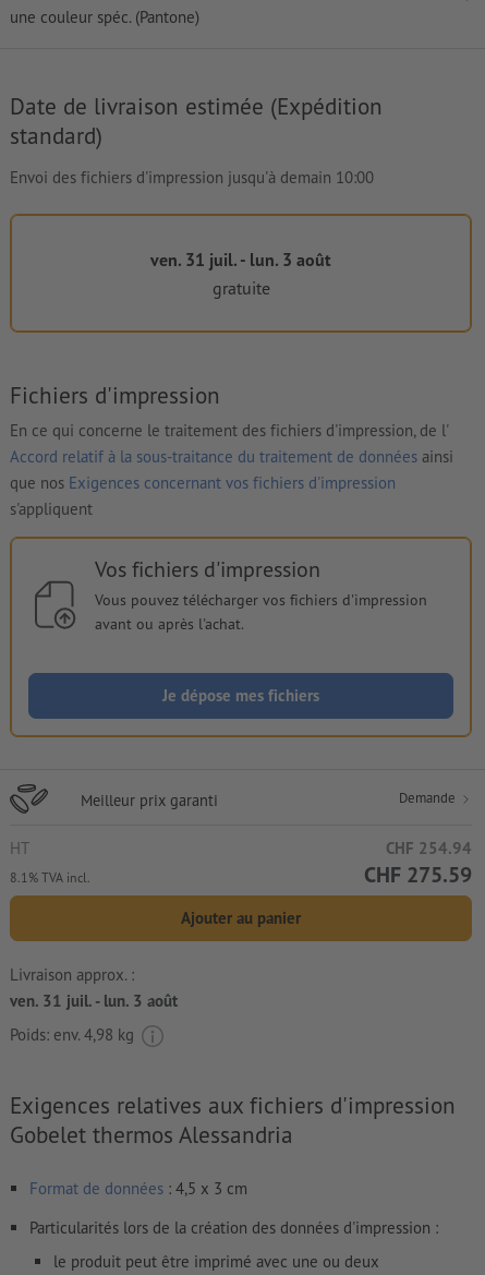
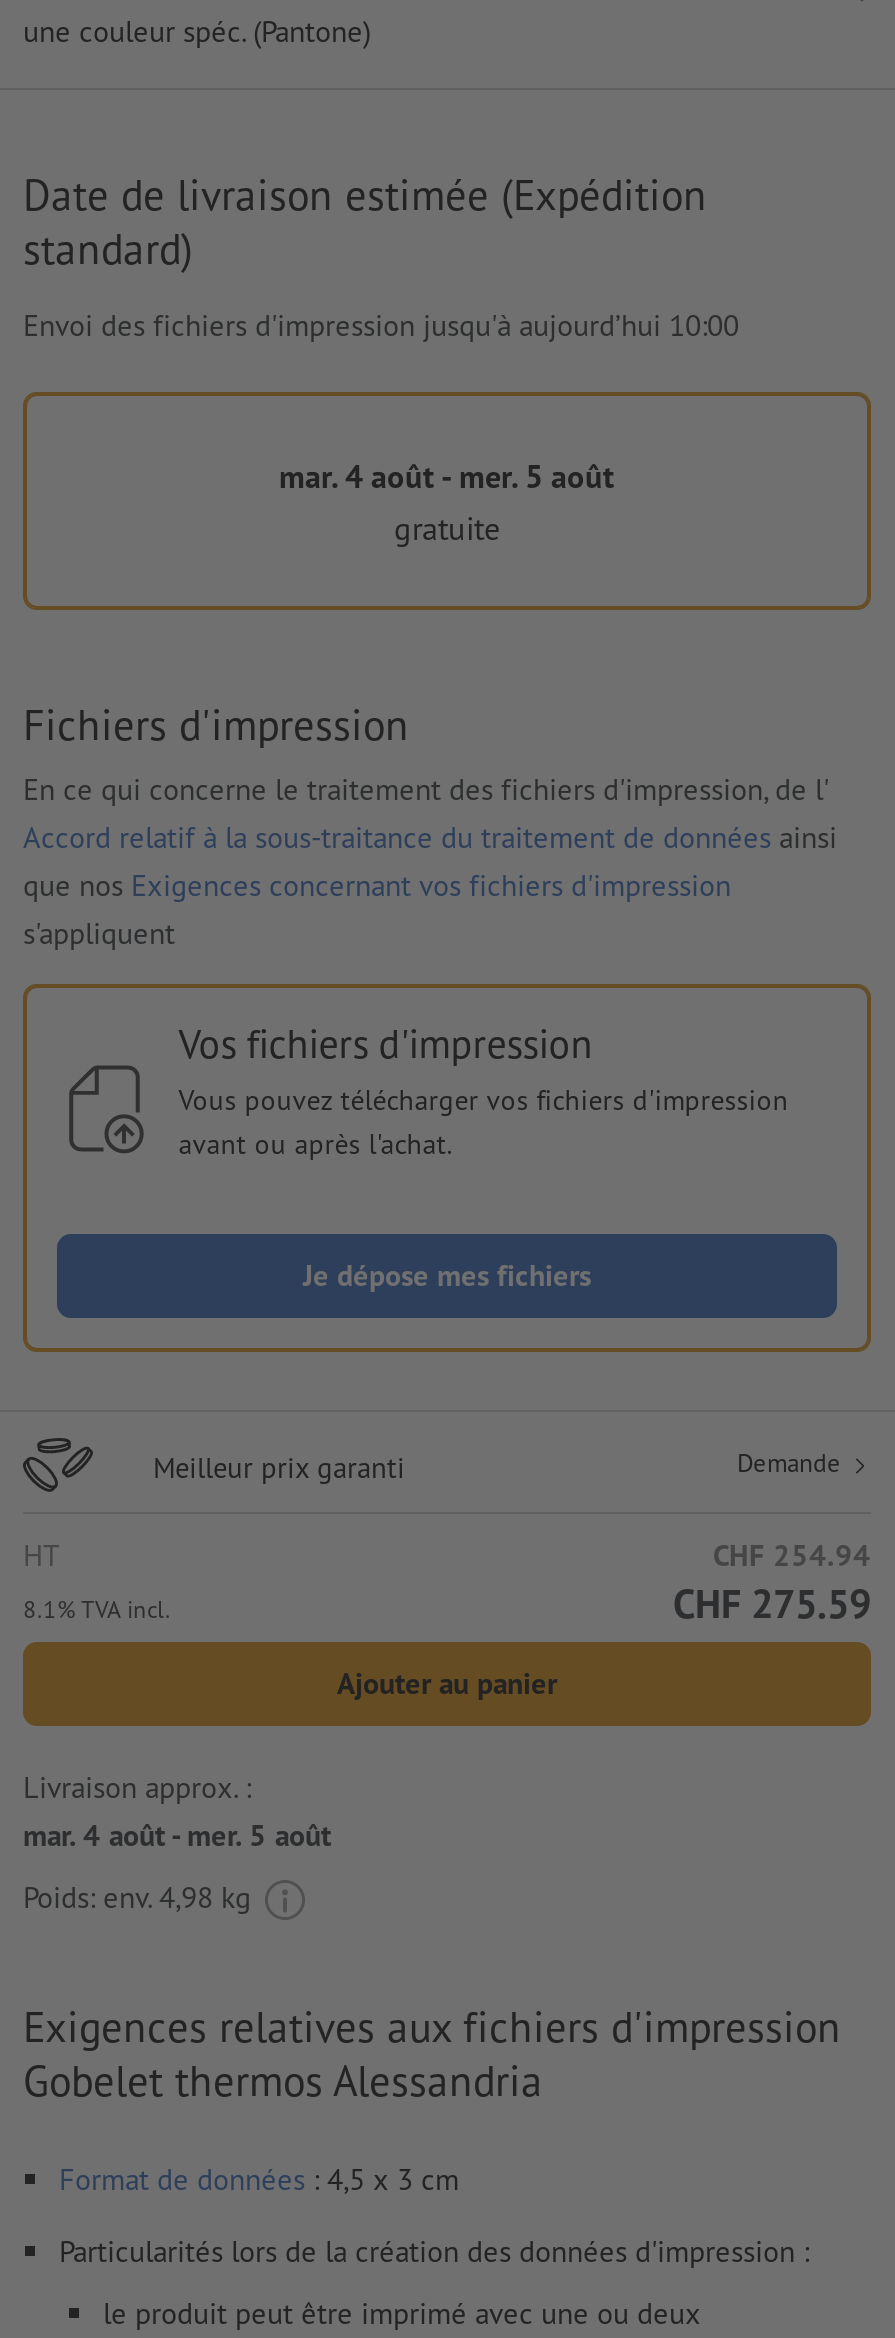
[10,167,374,187] Envoi des fichiers d'impression jusqu'à demain 10:00 -> [23,306,739,344] Envoi des fichiers d'impression jusqu'à aujourd’hui 10:00
[150,249,331,270] ven. 31 juil. - lun. 3 août -> [279,456,615,496] mar. 4 août - mer. 5 août
[10,991,178,1011] ven. 31 juil. - lun. 3 août -> [23,1817,331,1855] mar. 4 août - mer. 5 août

